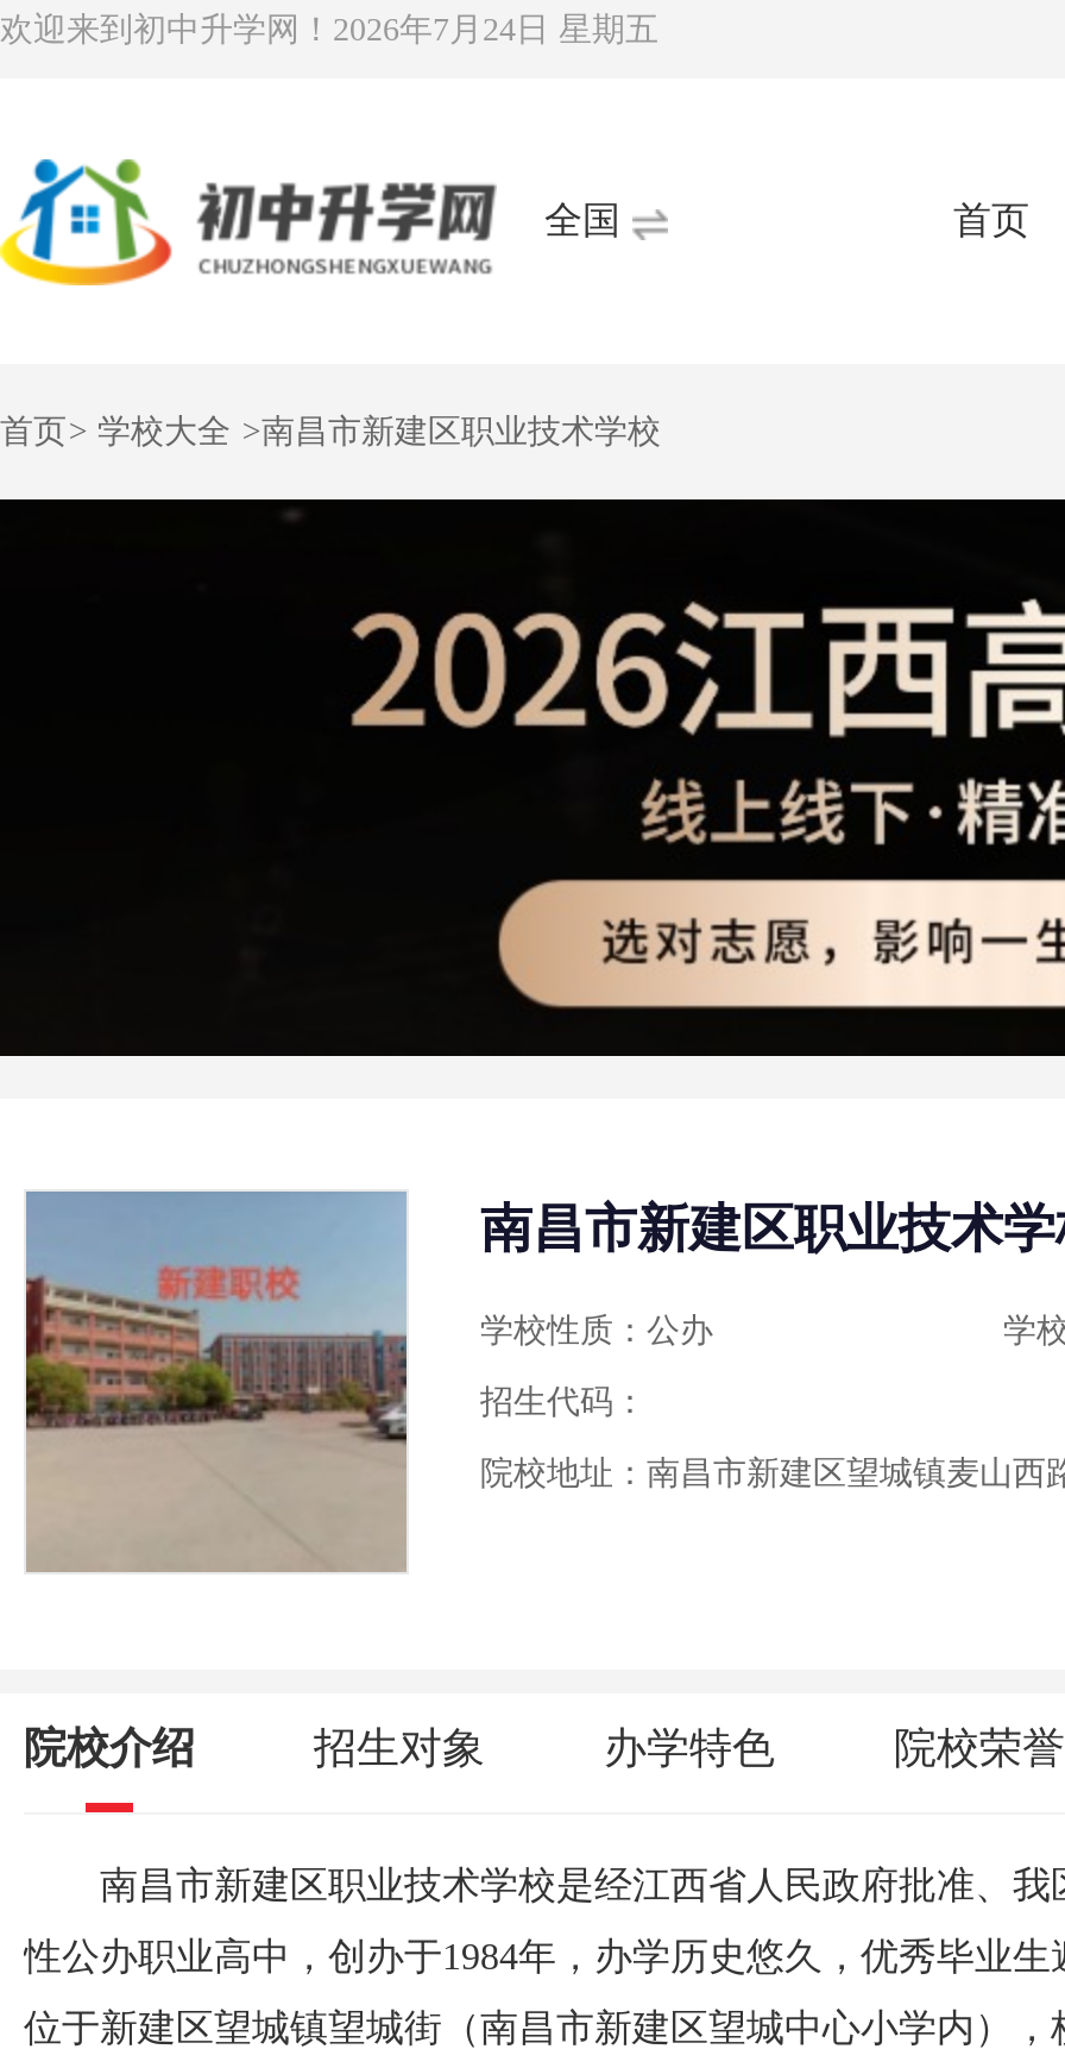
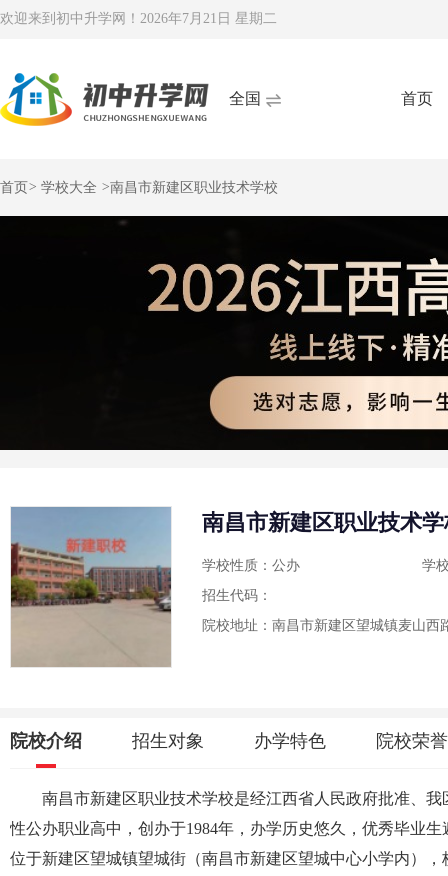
[0,12,658,48] 欢迎来到初中升学网！2026年7月24日 星期五 -> [0,11,277,26] 欢迎来到初中升学网！2026年7月21日 星期二

